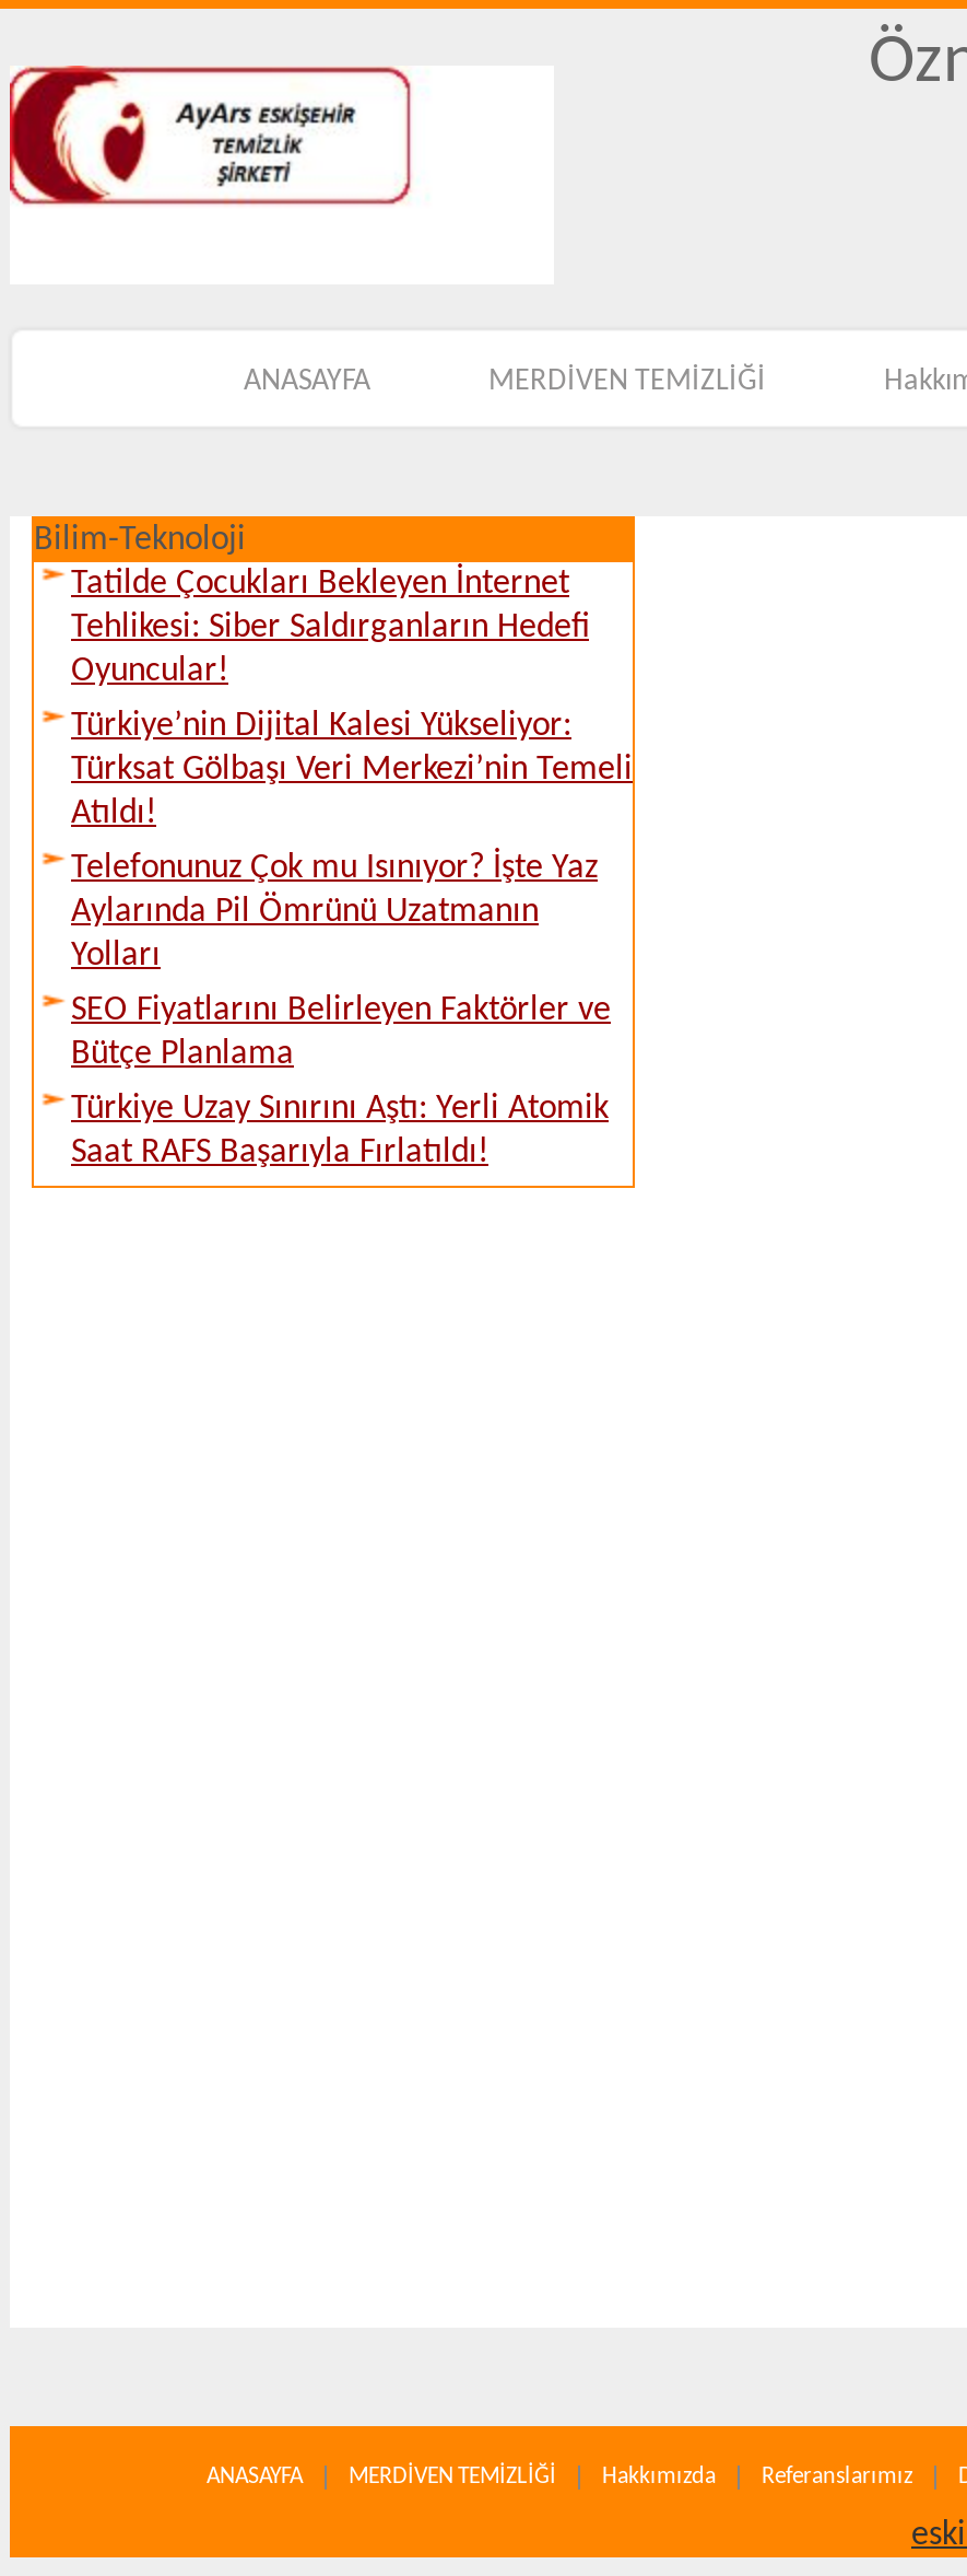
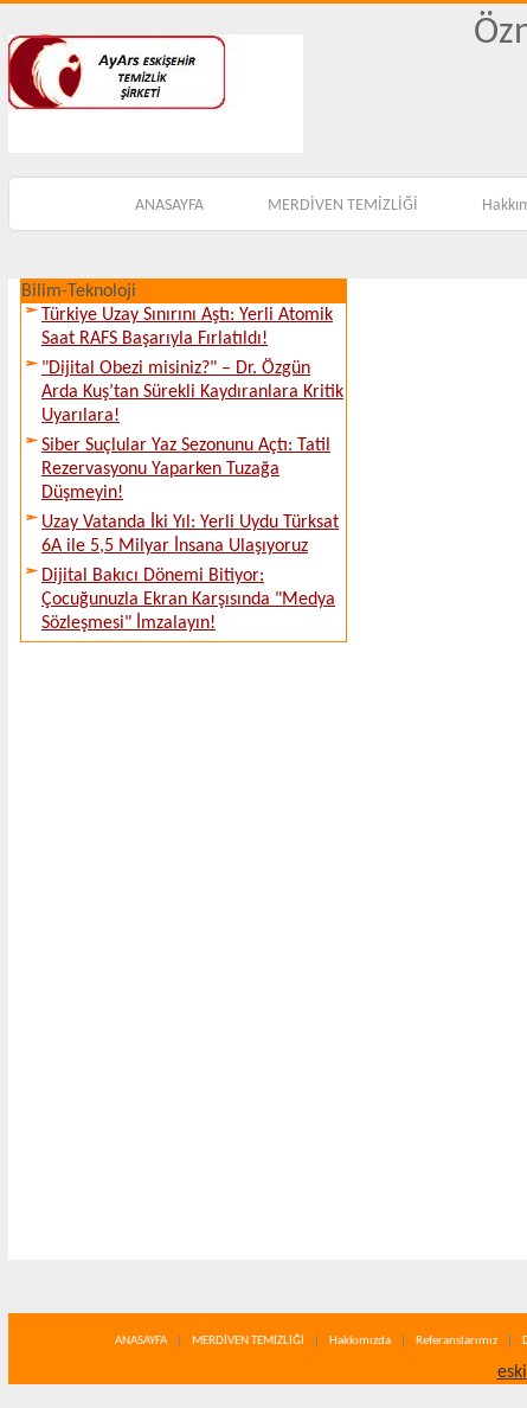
[71,567,633,1072] Tatilde Çocukları Bekleyen İnternet | Tehlikesi: Siber Saldırganların Hedefi | Oyuncular! | Türkiye’nin Dijital Kalesi Yükseliyor: | Türksat Gölbaşı Veri Merkezi’nin Temeli | Atıldı! | Telefonunuz Çok mu Isınıyor? İşte Yaz | Aylarında Pil Ömrünü Uzatmanın | Yolları | SEO Fiyatlarını Belirleyen Faktörler ve | Bütçe Planlama -> none
moved [71,1092,609,1170] -> [41,306,333,348]: Türkiye Uzay Sınırını Aştı: Yerli Atomik | Saat RAFS Başarıyla Fırlatıldı!
none -> [41,359,343,633] "Dijital Obezi misiniz?" – Dr. Özgün | Arda Kuş’tan Sürekli Kaydıranlara Kritik | Uyarılara! | Siber Suçlular Yaz Sezonunu Açtı: Tatil | Rezervasyonu Yaparken Tuzağa | Düşmeyin! | Uzay Vatanda İki Yıl: Yerli Uydu Türksat | 6A ile 5,5 Milyar İnsana Ulaşıyoruz | Dijital Bakıcı Dönemi Bitiyor: | Çocuğunuzla Ekran Karşısında "Medya | Sözleşmesi" İmzalayın!

